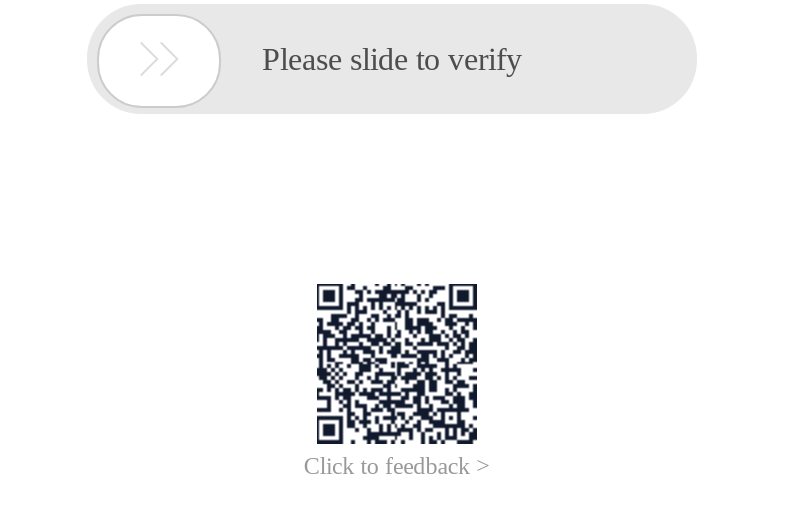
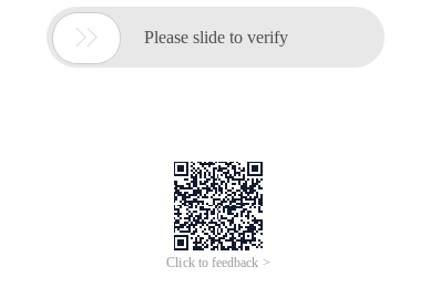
[315,284,479,446] [image] -> [174,161,263,252] [image]

